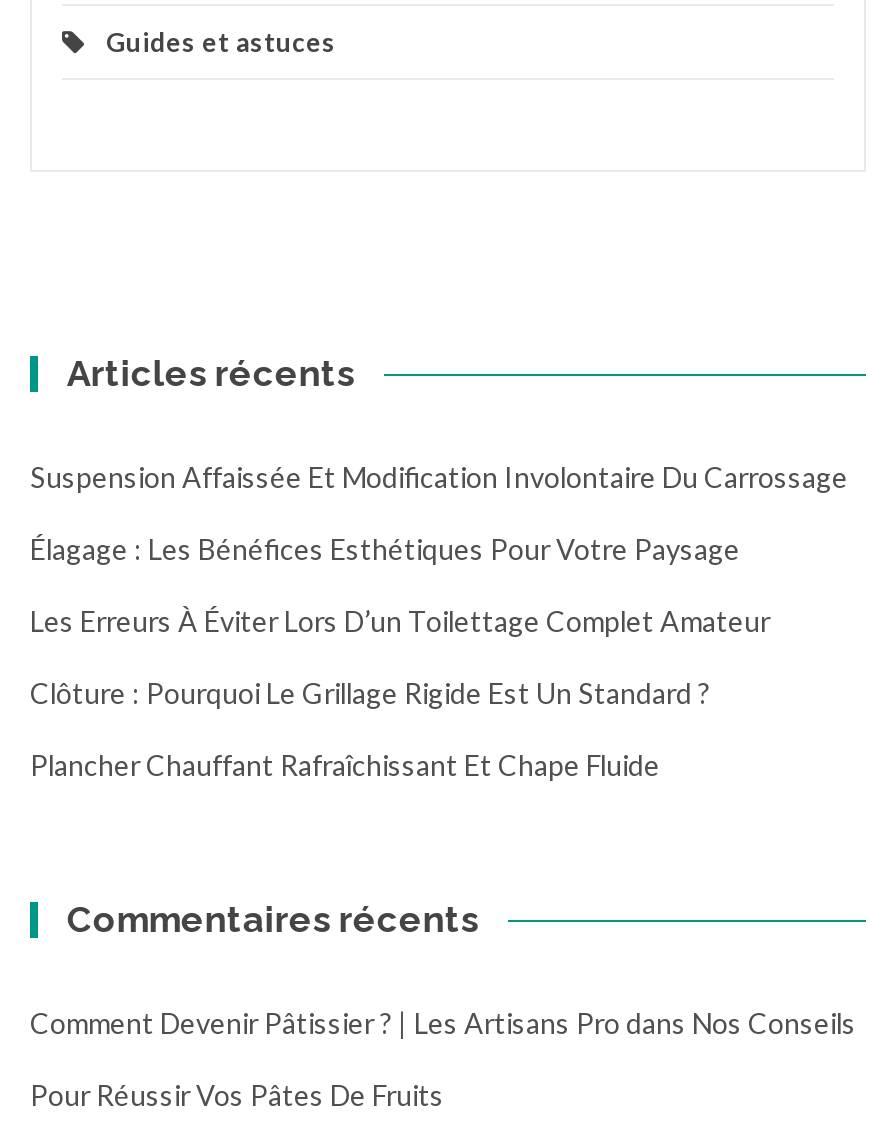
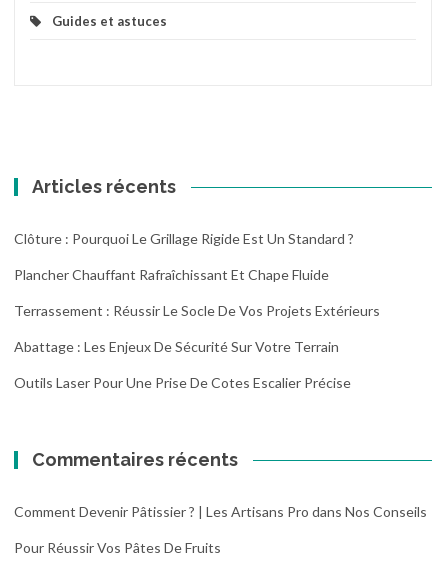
[30,460,848,638] Suspension Affaissée Et Modification Involontaire Du Carrossage | Élagage : Les Bénéfices Esthétiques Pour Votre Paysage | Les Erreurs À Éviter Lors D’un Toilettage Complet Amateur -> none
moved [30,676,710,782] -> [14,230,354,283]: Clôture : Pourquoi Le Grillage Rigide Est Un Standard ? | Plancher Chauffant Rafraîchissant Et Chape Fluide
none -> [14,302,380,391] Terrassement : Réussir Le Socle De Vos Projets Extérieurs | Abattage : Les Enjeux De Sécurité Sur Votre Terrain | Outils Laser Pour Une Prise De Cotes Escalier Précise

